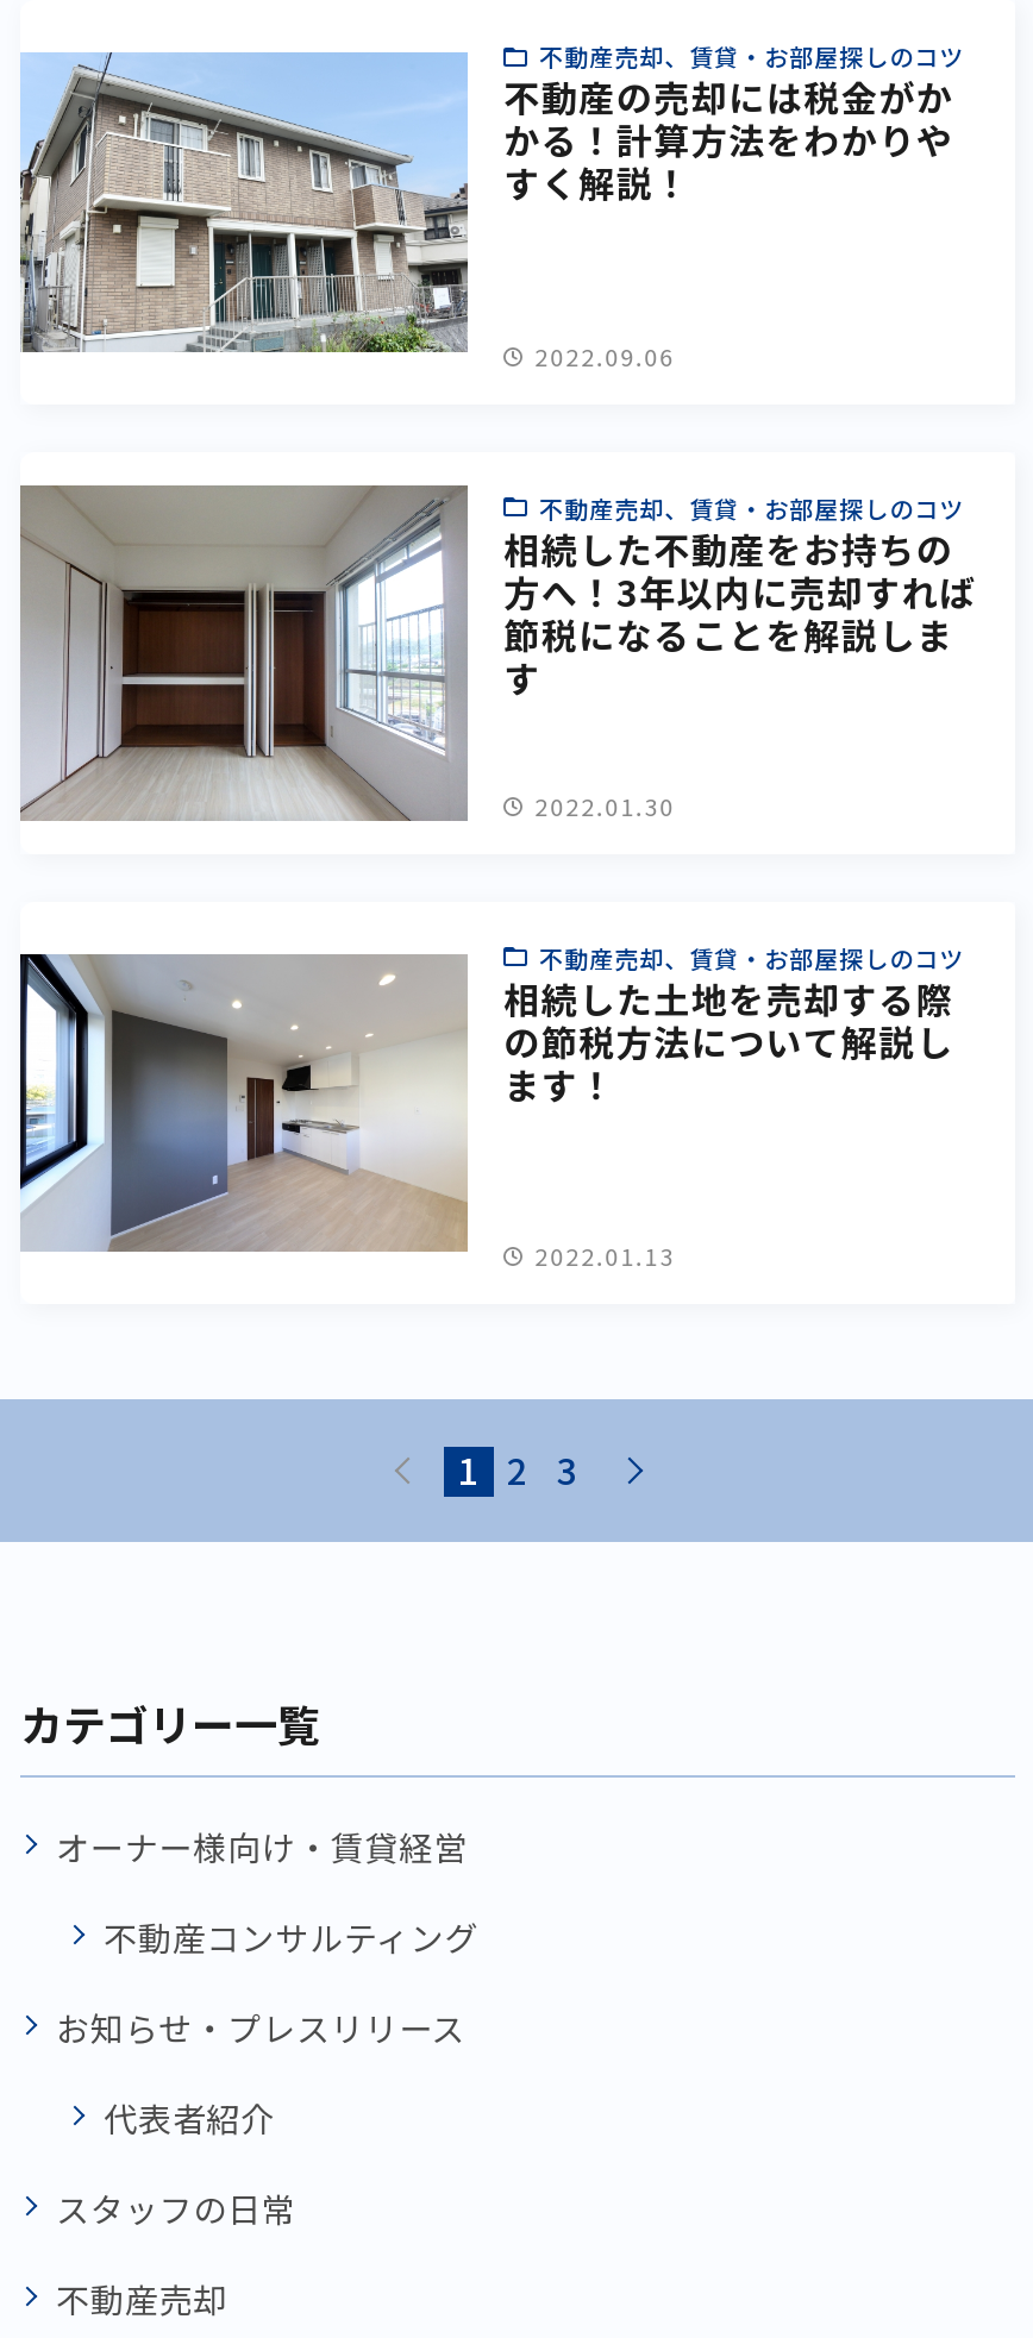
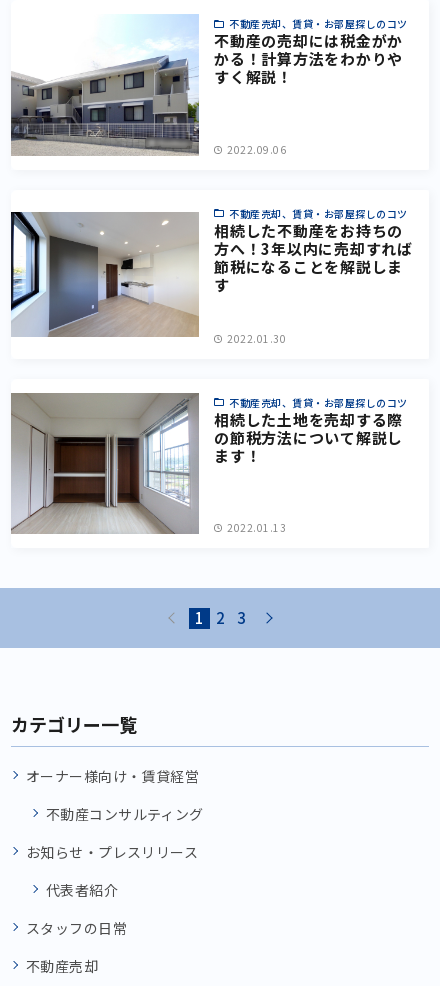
[20,36,470,371] [image] -> [11,14,200,157] [image]
moved [18,483,470,823] -> [10,392,200,535]: [image]
moved [18,935,468,1271] -> [10,204,199,345]: [image]

